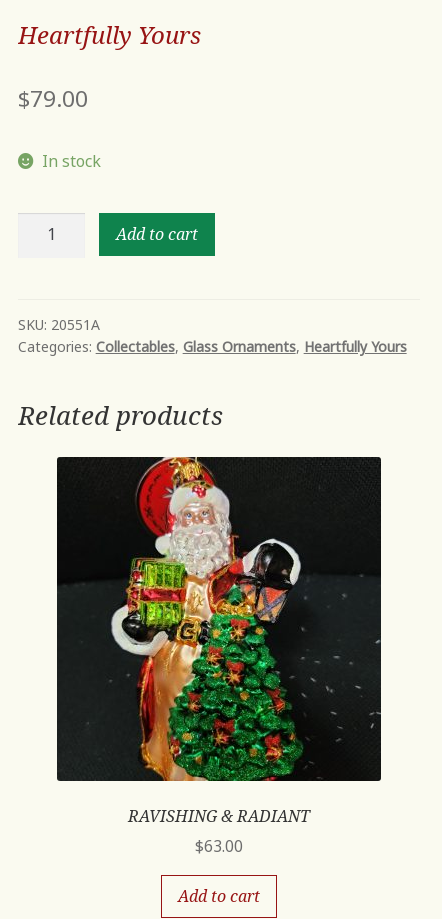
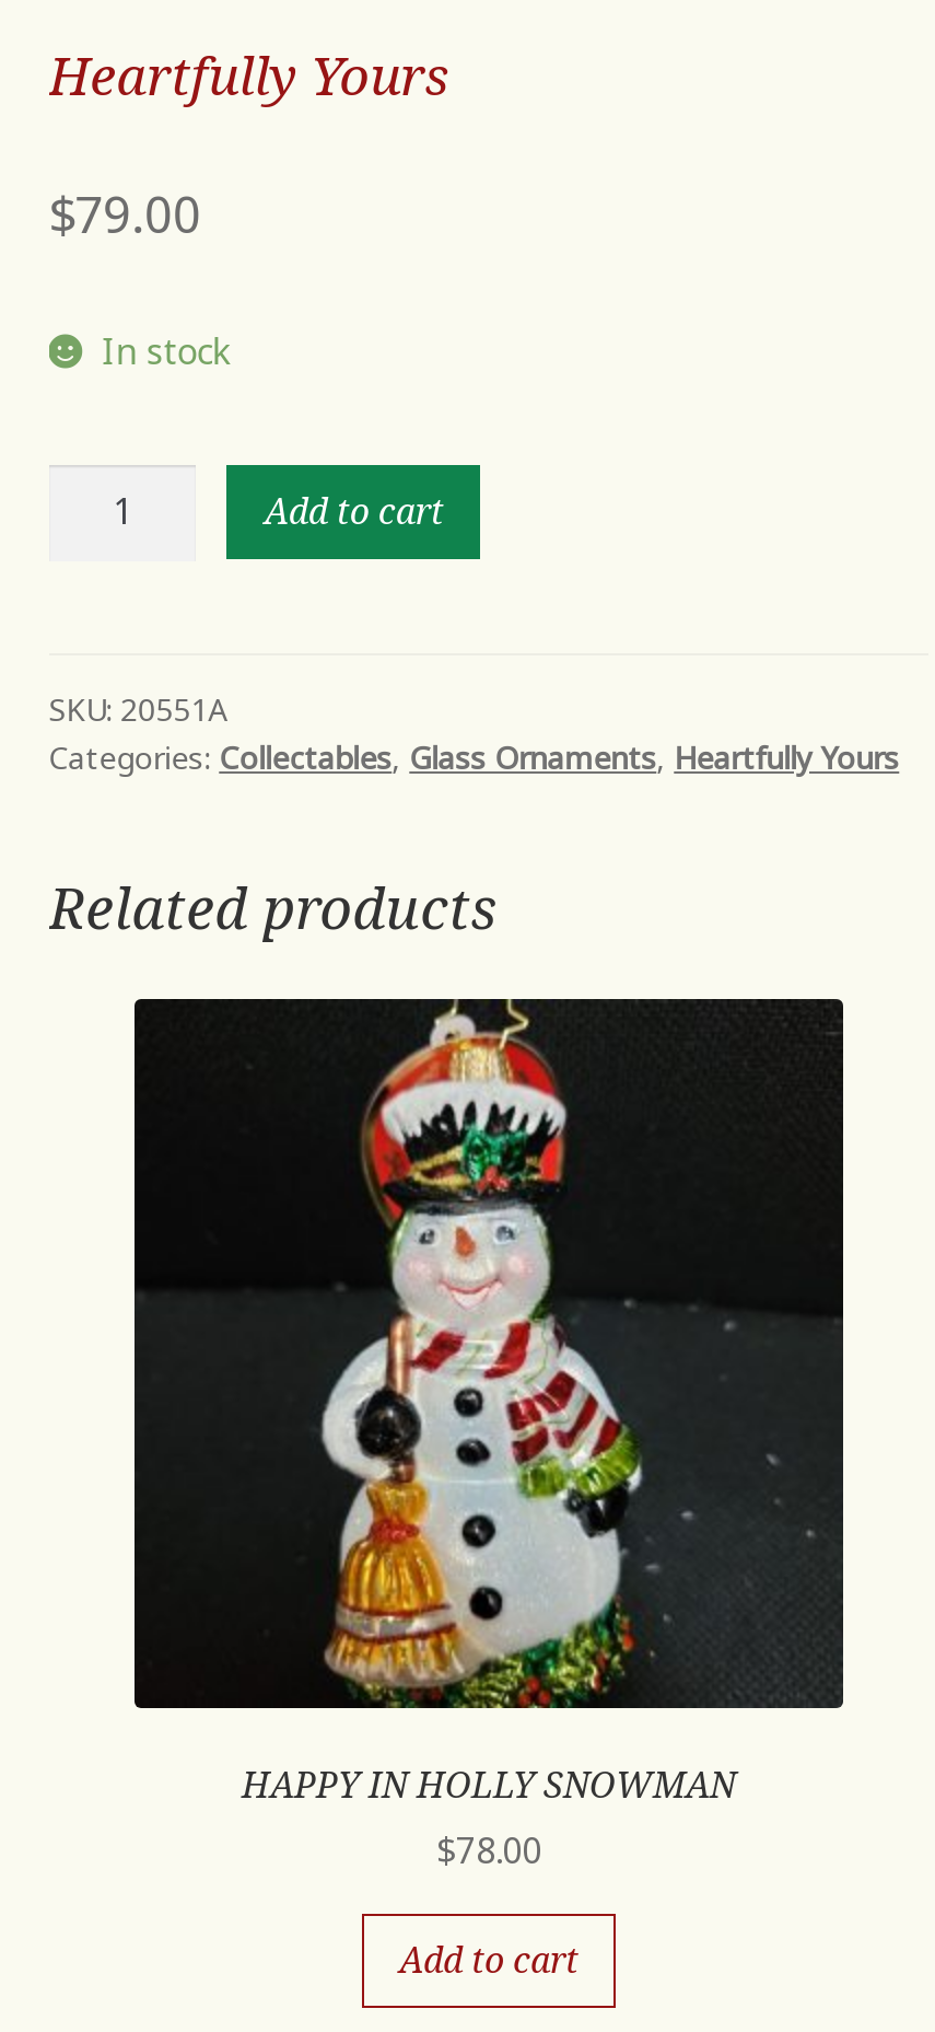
[110,456,379,857] [image] | RAVISHING & RADIANT | $63.00 -> [242,997,819,1875] [image] | HAPPY IN HOLLY SNOWMAN | $78.00

